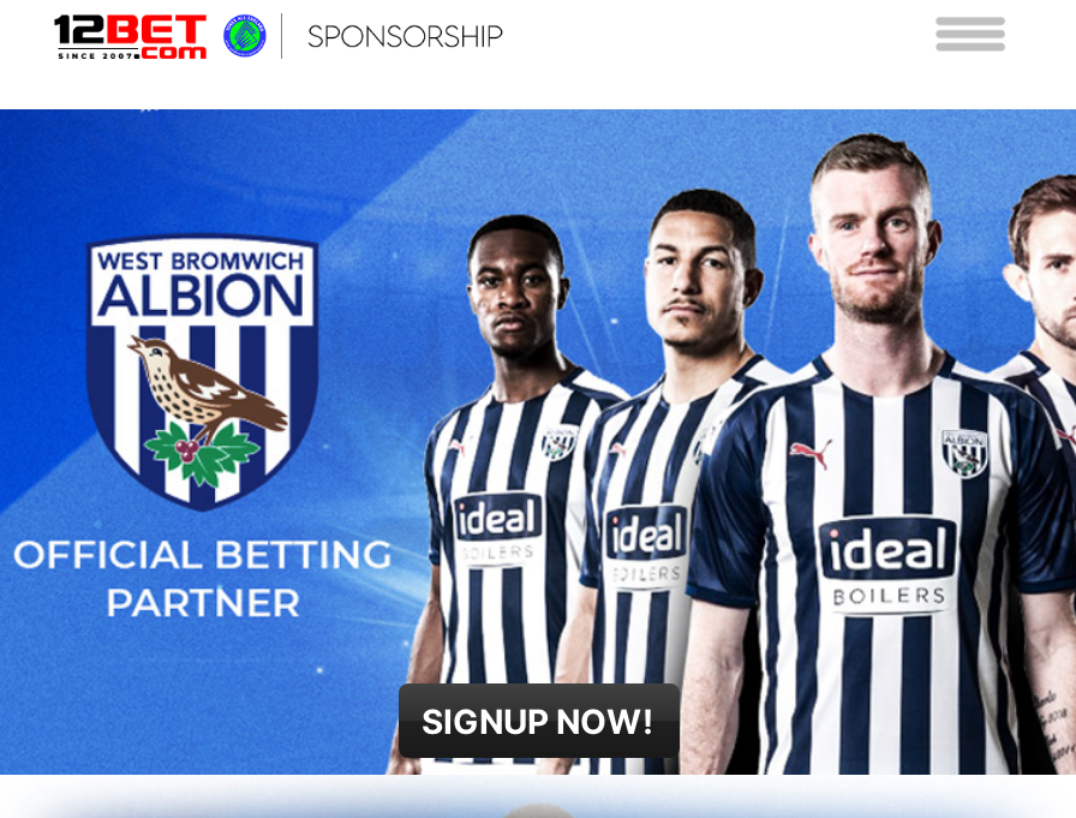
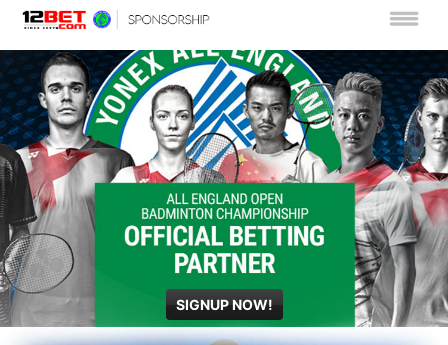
[7,107,1069,777] [image] -> [3,49,445,328] [image]

